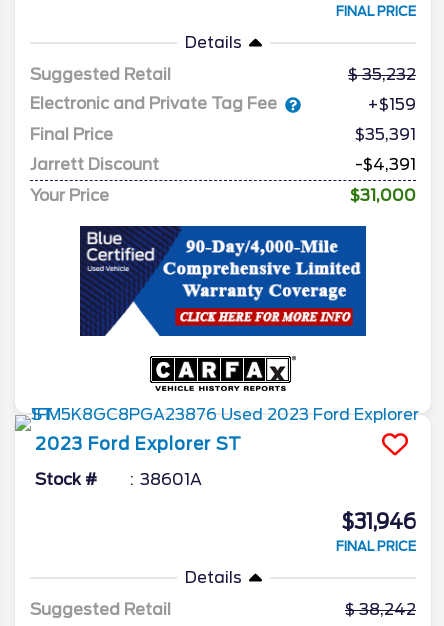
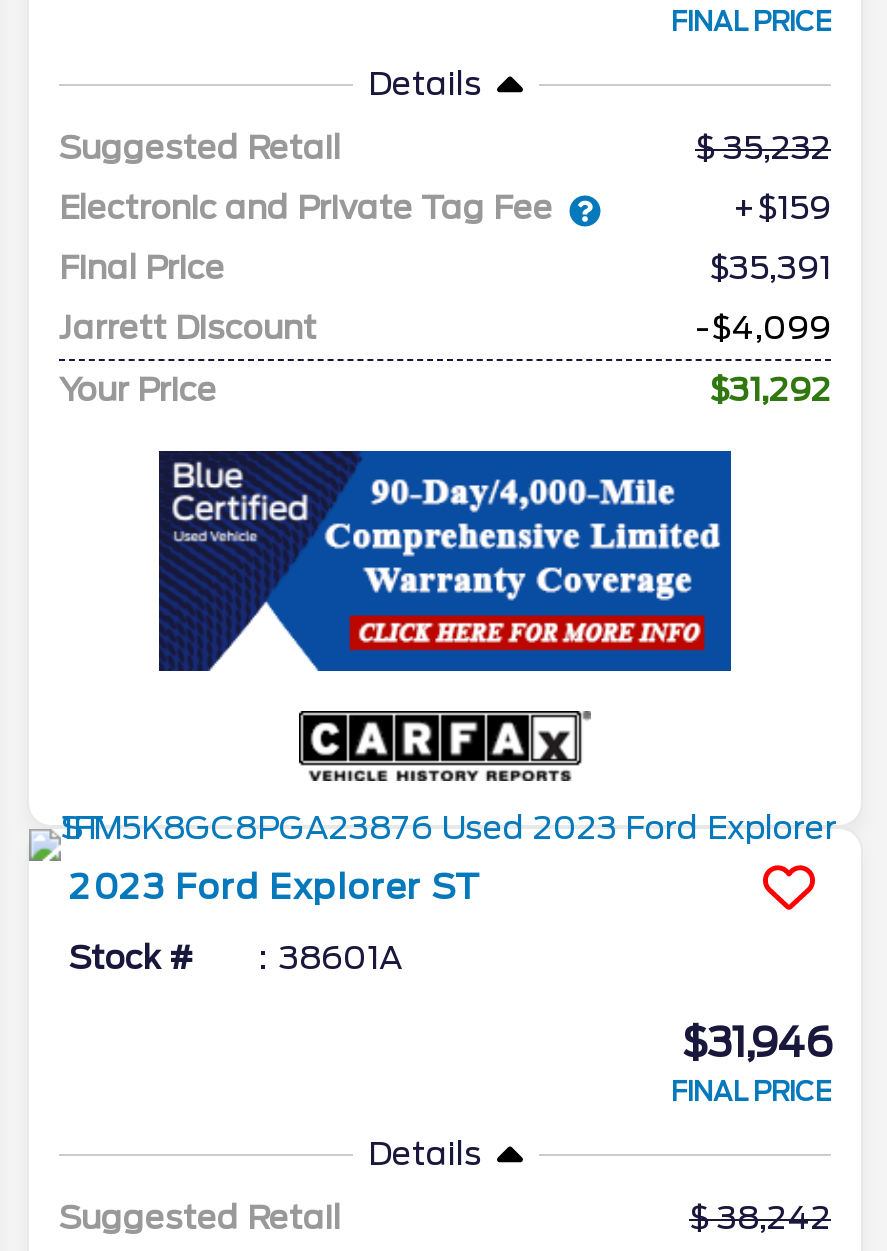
[355,155,416,174] -$4,391 -> [695,310,831,348] -$4,099
[350,186,416,205] $31,000 -> [709,372,831,410] $31,292

